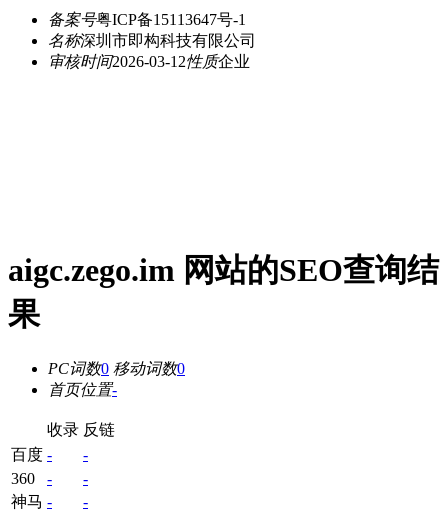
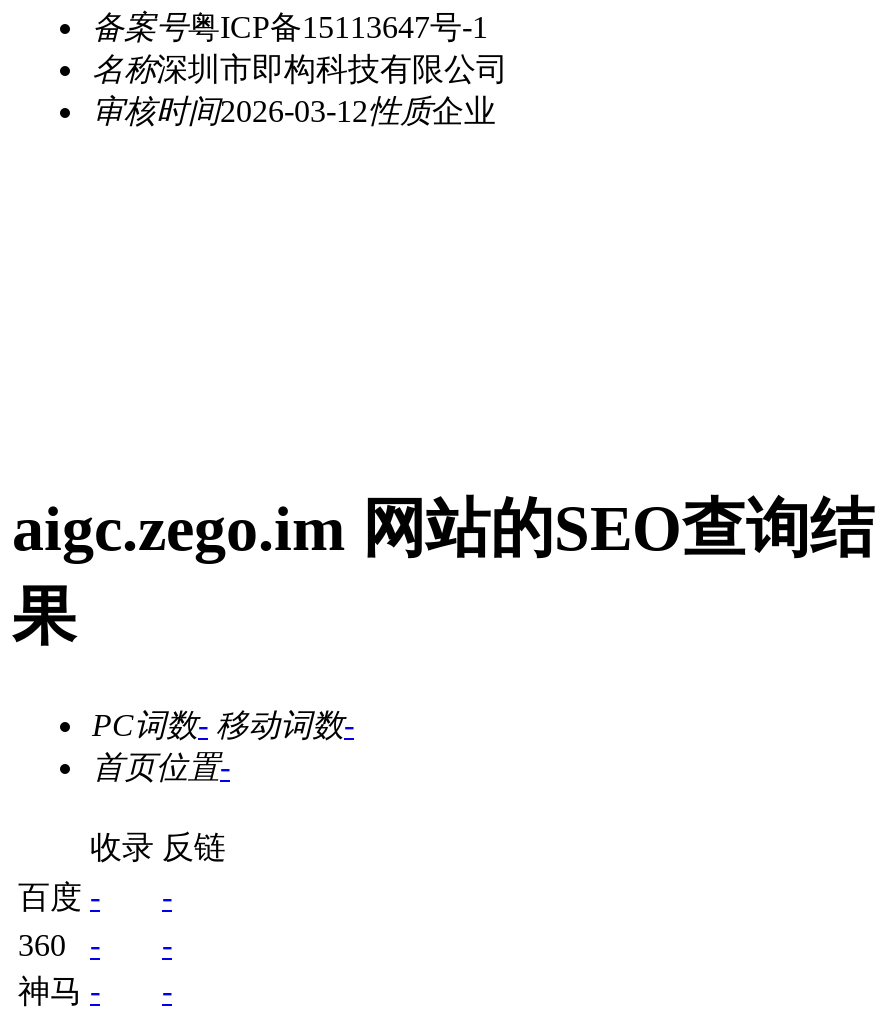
[48,360,185,377] PC词数0 移动词数0 -> [92,707,354,741] PC词数- 移动词数-

